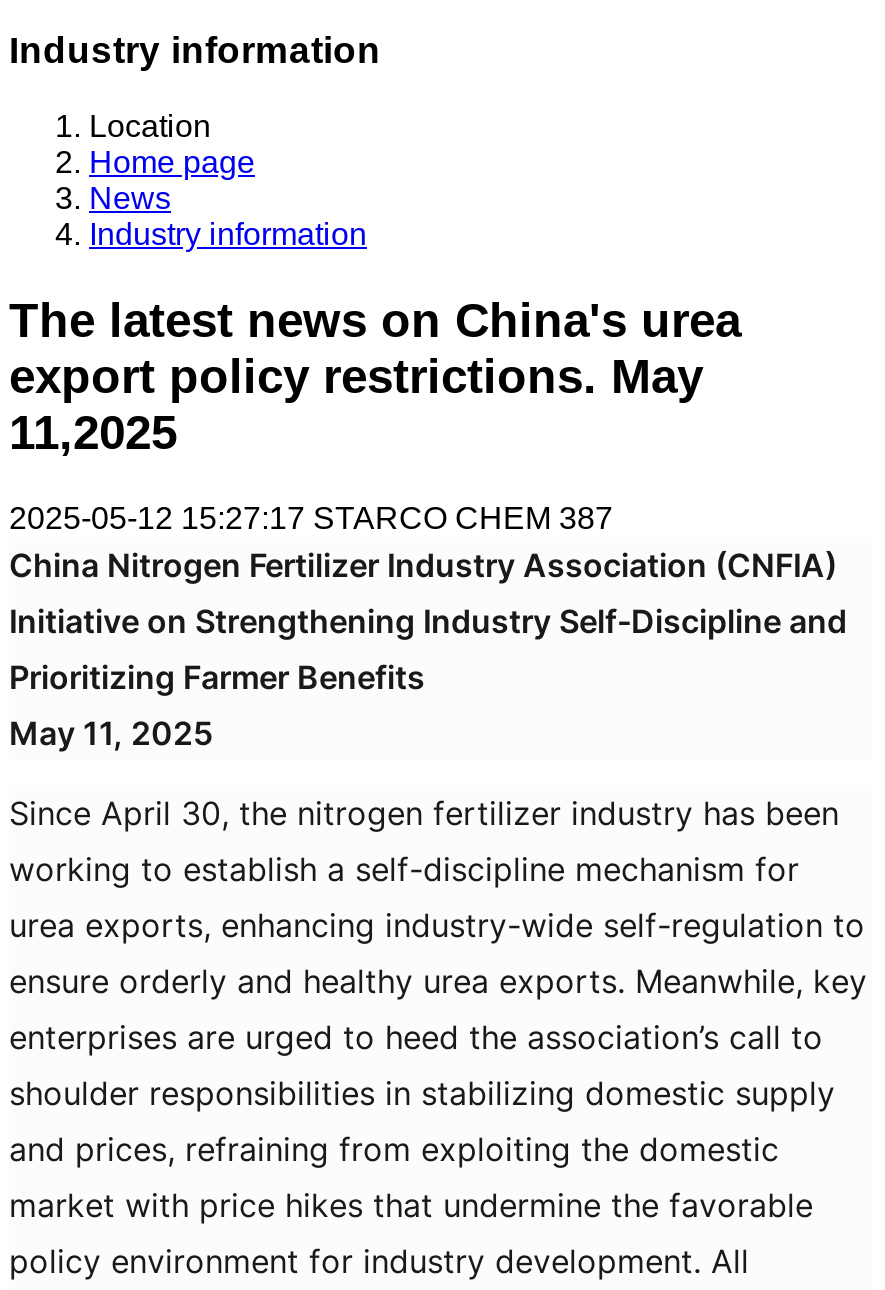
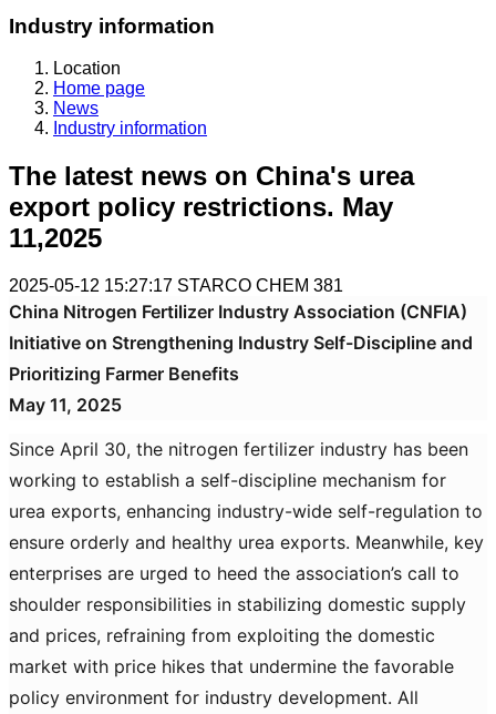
[9,501,613,535] 2025-05-12 15:27:17 STARCO CHEM 387 -> [9,276,343,295] 2025-05-12 15:27:17 STARCO CHEM 381

